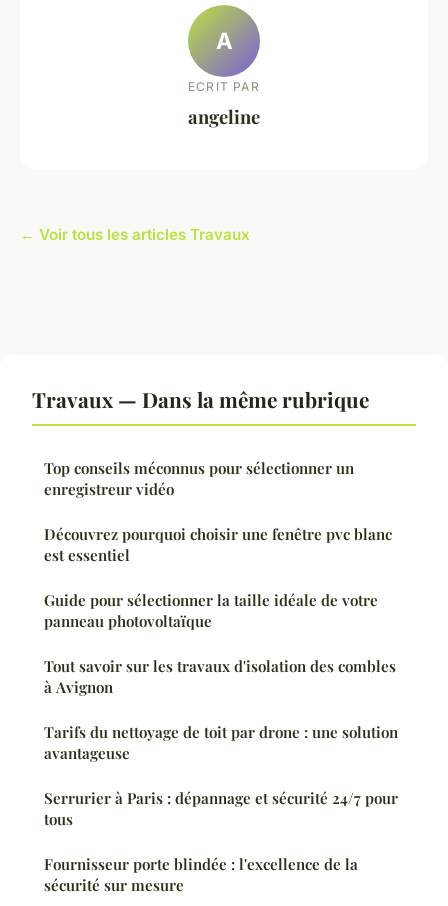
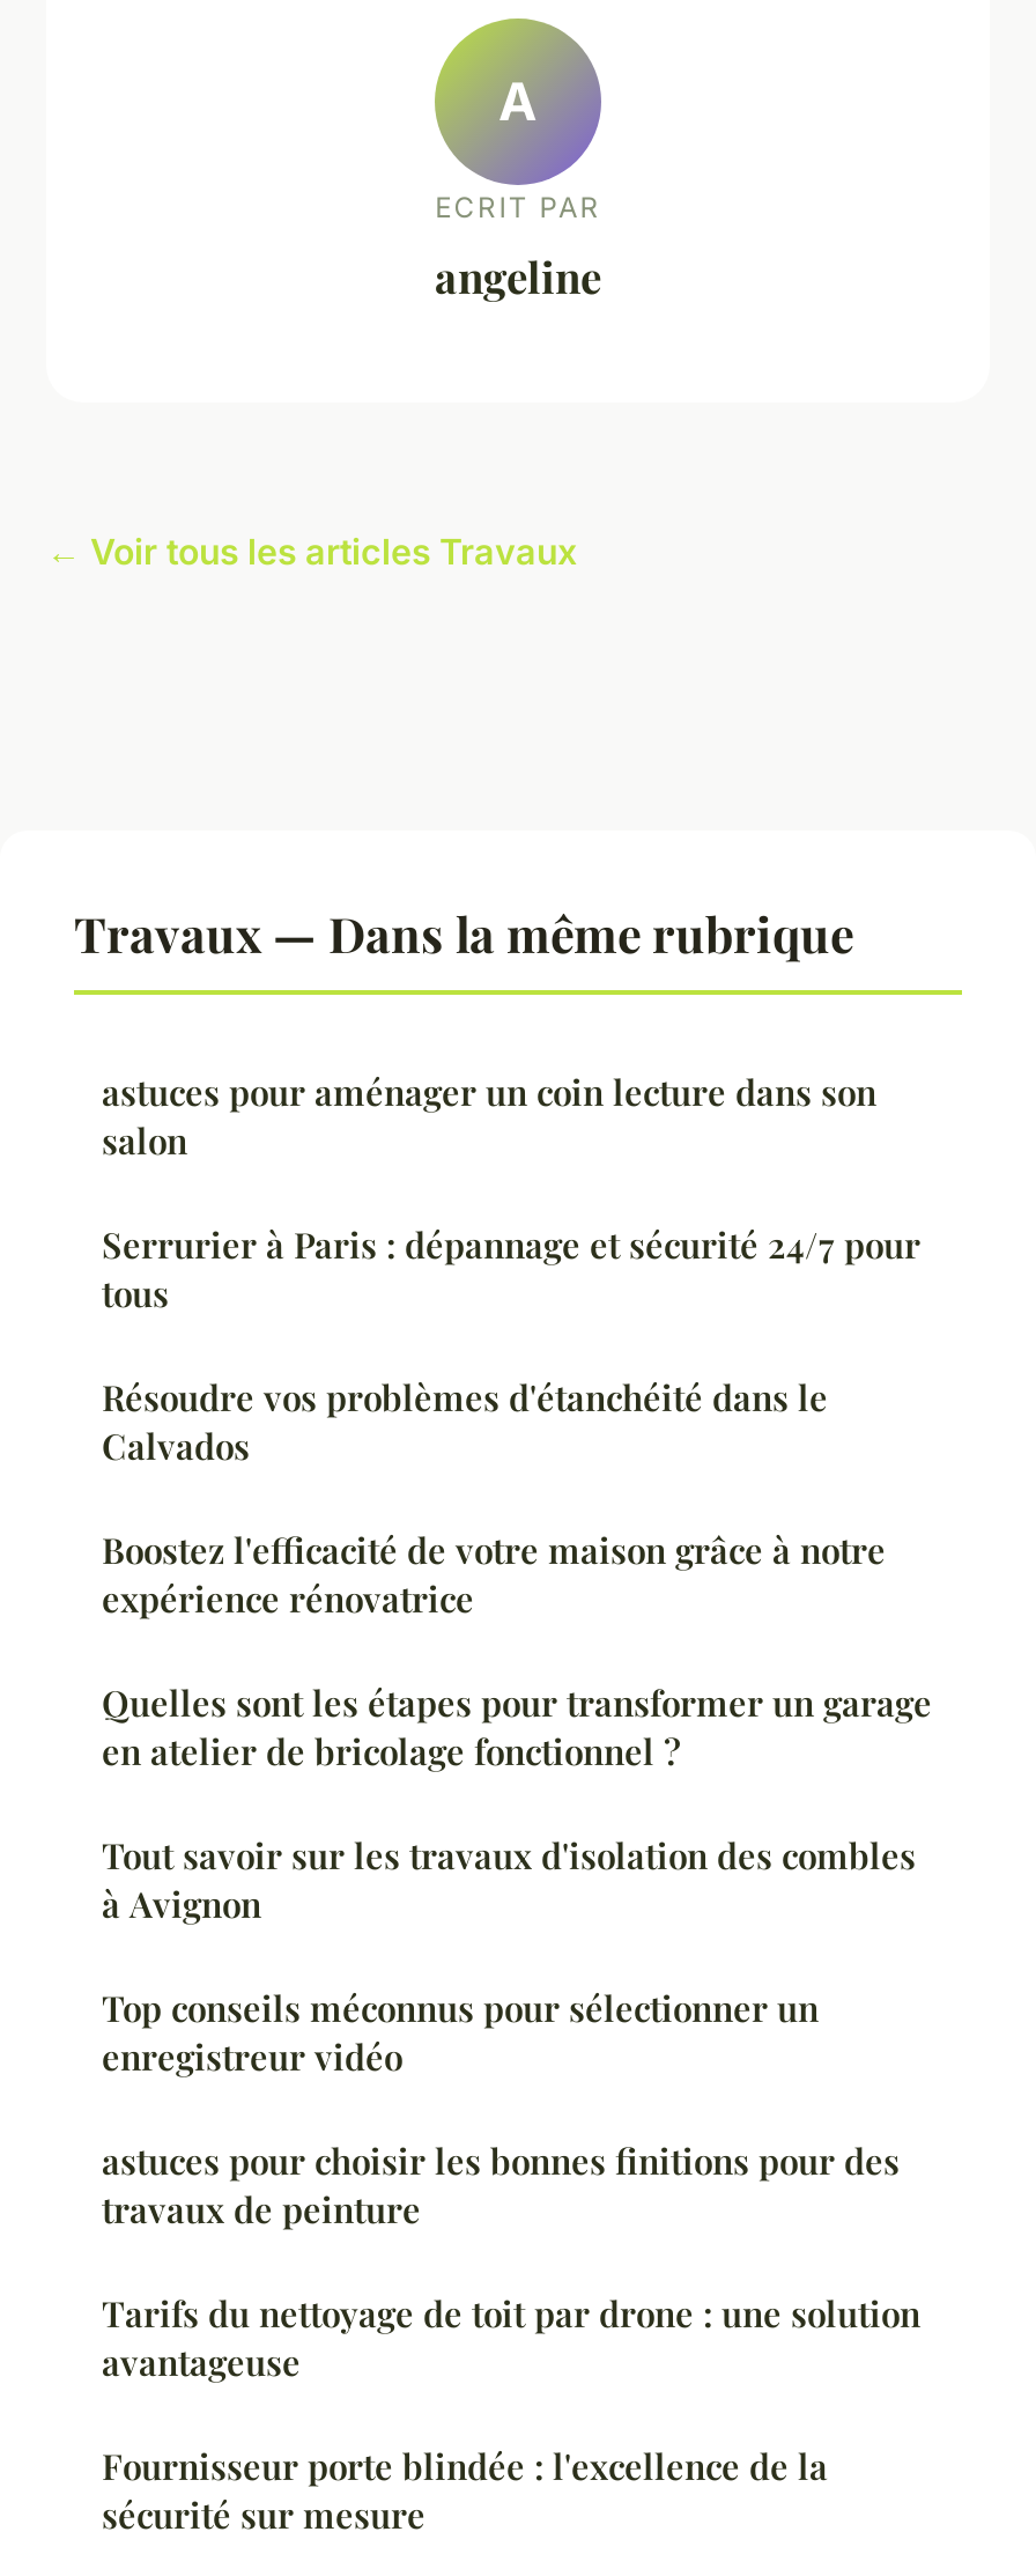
none -> [102,1067,932,1773] astuces pour aménager un coin lecture dans son | salon | Résoudre vos problèmes d'étanchéité dans le | Calvados | Boostez l'efficacité de votre maison grâce à notre | expérience rénovatrice | Quelles sont les étapes pour transformer un garage | en atelier de bricolage fonctionnel ?
moved [44,458,354,499] -> [102,1983,819,2078]: Top conseils méconnus pour sélectionner un | enregistreur vidéo
[44,524,392,631] Découvrez pourquoi choisir une fenêtre pvc blanc | est essentiel | Guide pour sélectionner la taille idéale de votre | panneau photovoltaïque -> [102,2136,900,2231] astuces pour choisir les bonnes finitions pour des | travaux de peinture
moved [44,656,396,697] -> [102,1831,916,1925]: Tout savoir sur les travaux d'isolation des combles | à Avignon
moved [44,722,398,763] -> [102,2289,920,2384]: Tarifs du nettoyage de toit par drone : une solution | avantageuse
moved [44,788,398,829] -> [102,1220,920,1315]: Serrurier à Paris : dépannage et sécurité 24/7 pour | tous

